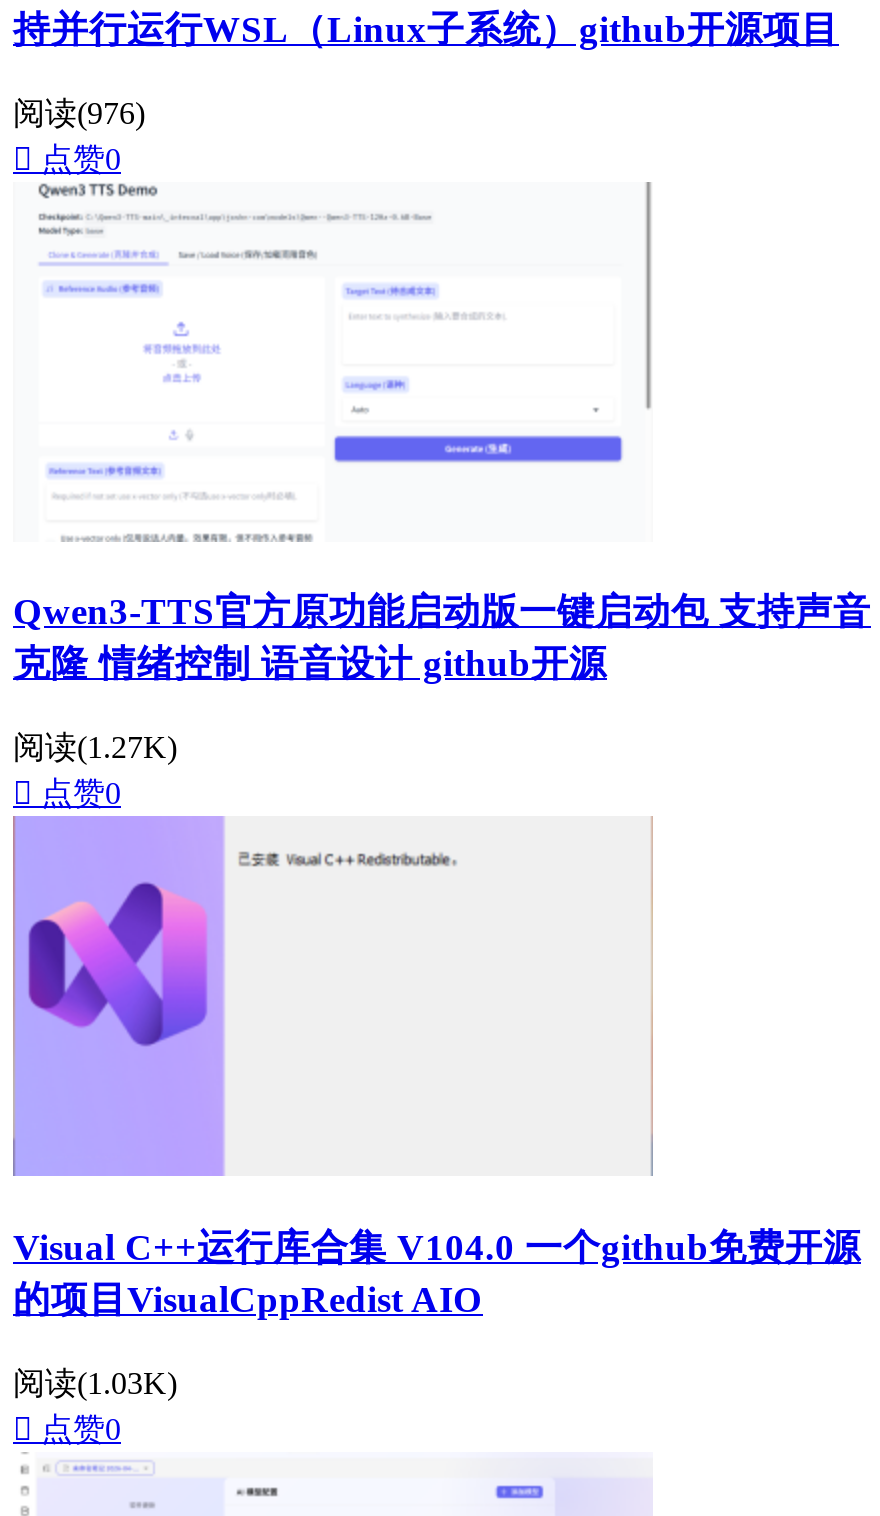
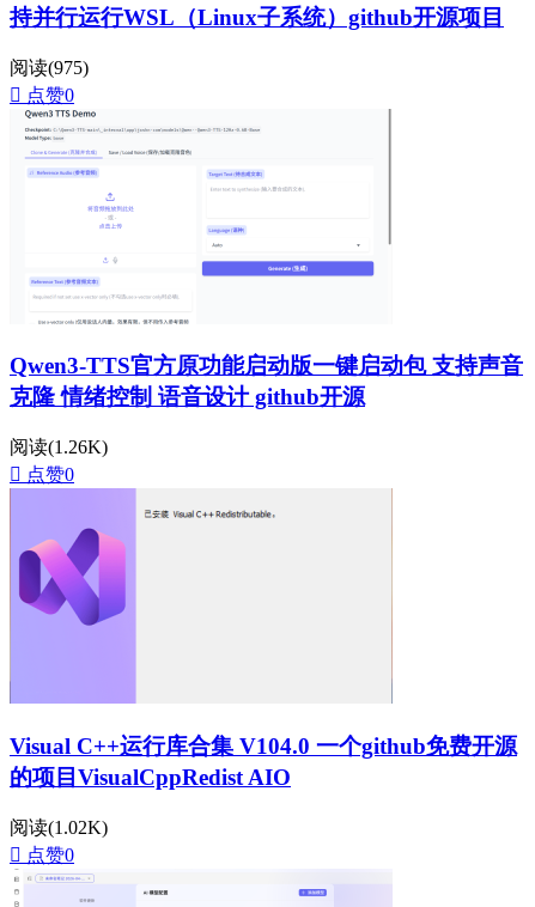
[13,96,145,130] 阅读(976) -> [10,57,89,78] 阅读(975)
[13,730,177,764] 阅读(1.27K) -> [10,437,108,457] 阅读(1.26K)
[13,1365,177,1399] 阅读(1.03K) -> [10,817,108,837] 阅读(1.02K)

